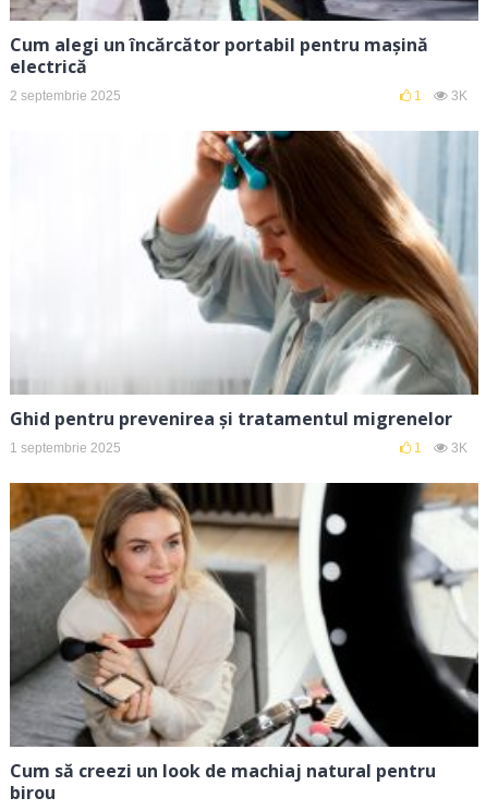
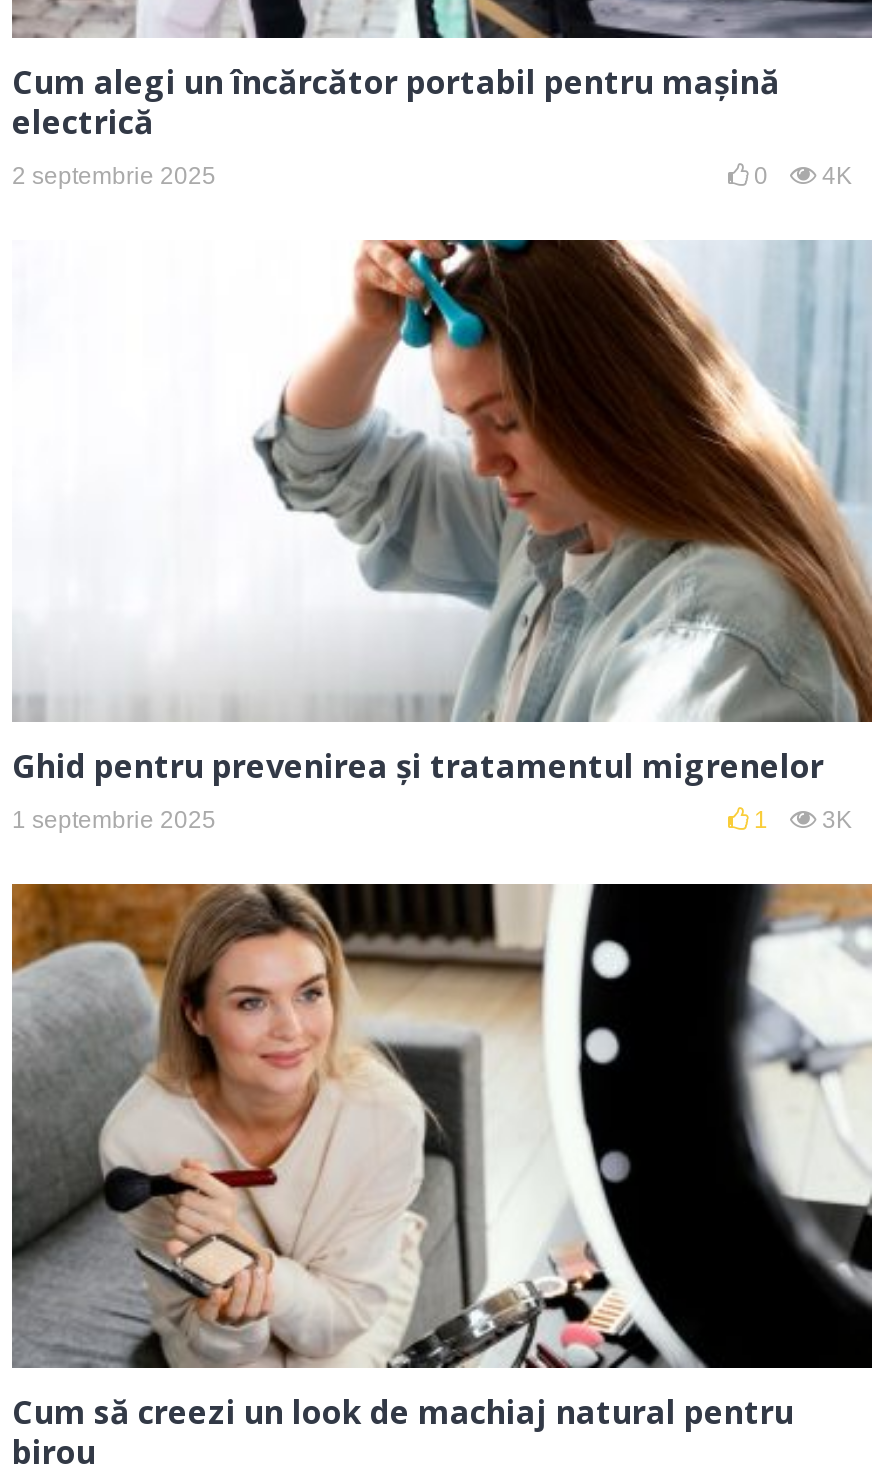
[414,88,467,103] 1 | 3K -> [754,162,852,190] 0 | 4K

